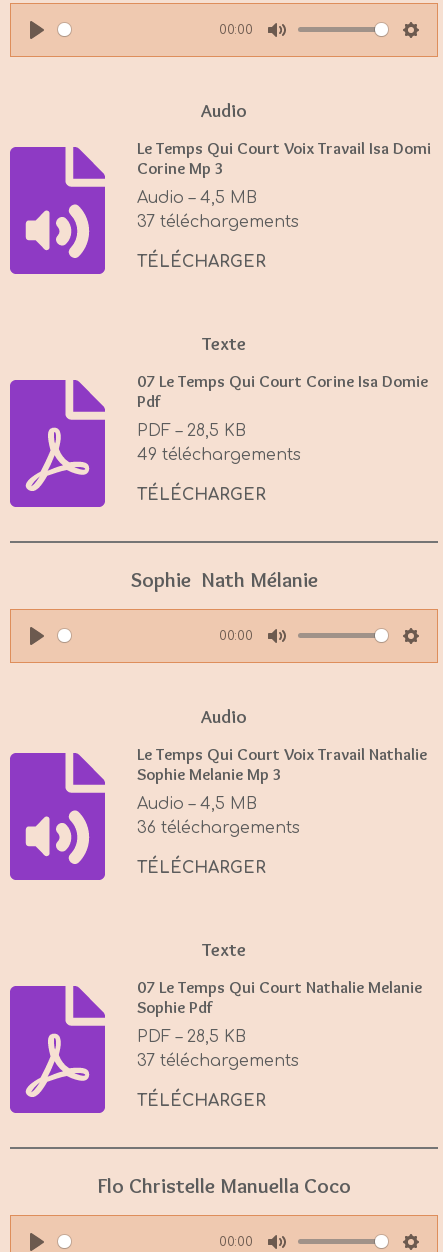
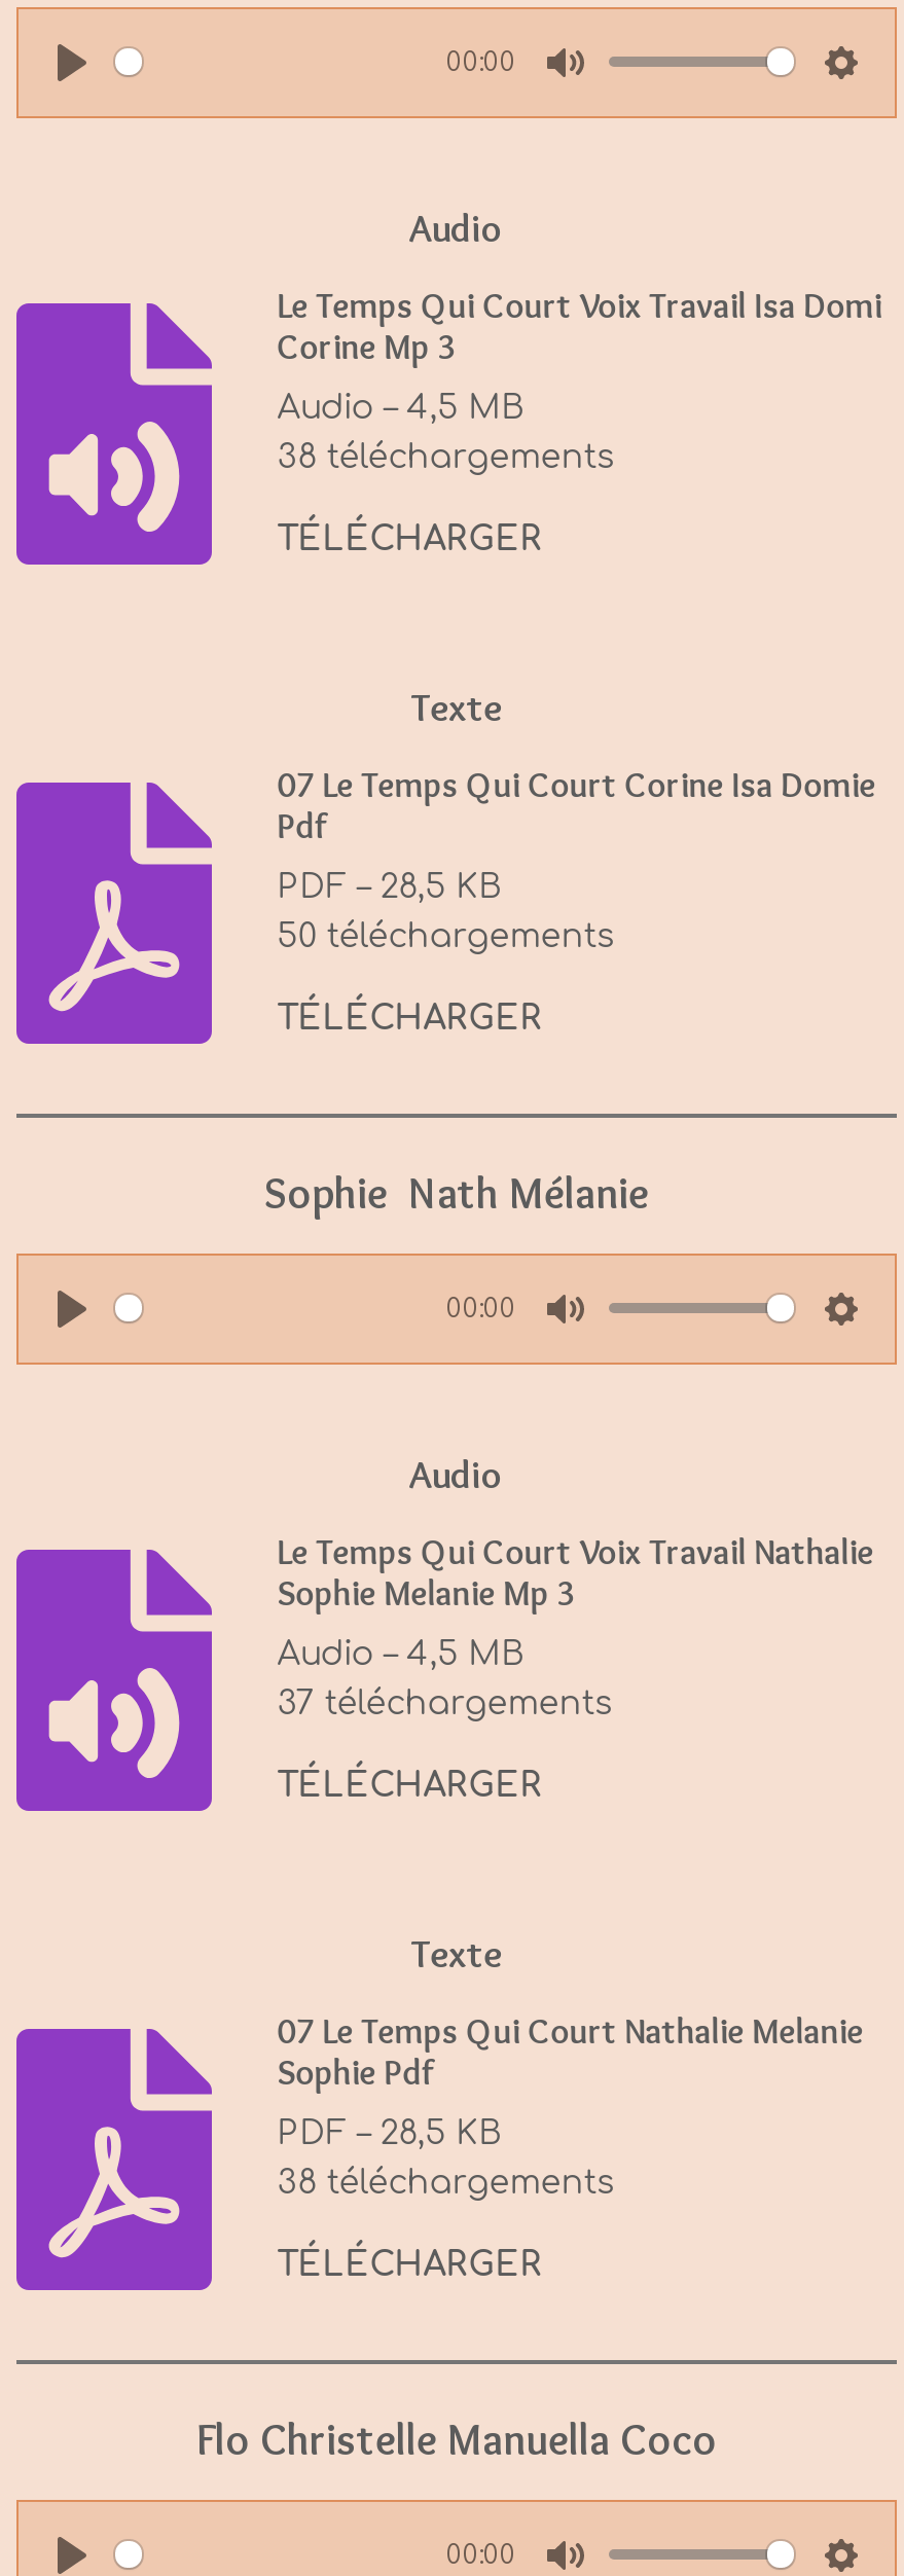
[137,212,299,230] 37 téléchargements -> [277,438,612,475] 38 téléchargements
[137,445,301,463] 49 téléchargements -> [277,917,612,954] 50 téléchargements
[137,818,300,836] 36 téléchargements -> [277,1684,610,1721] 37 téléchargements
[137,1051,299,1069] 37 téléchargements -> [277,2164,612,2201] 38 téléchargements

